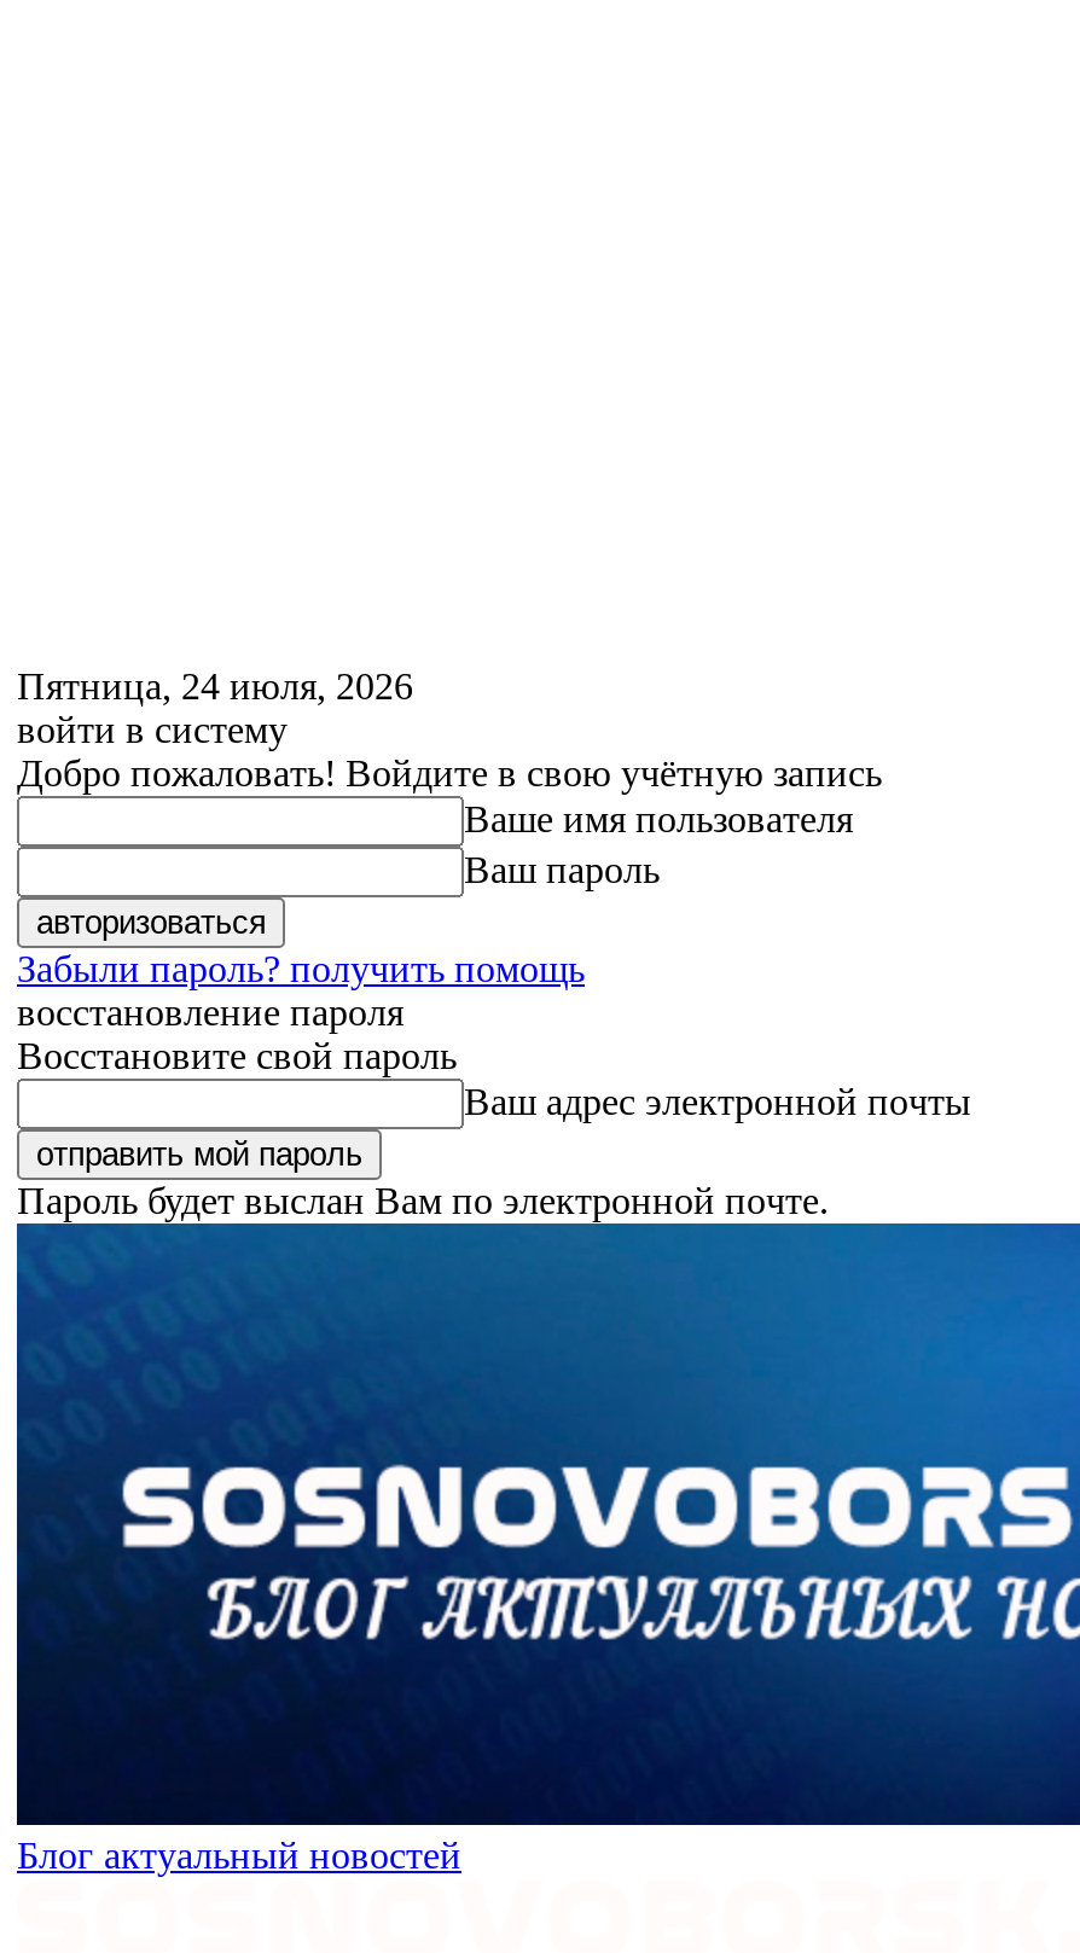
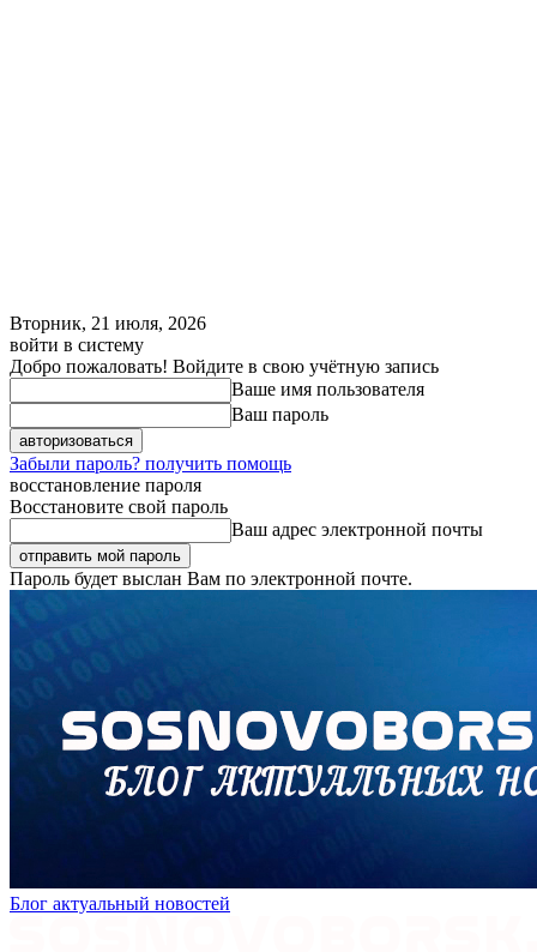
[17,665,413,707] Пятница, 24 июля, 2026 -> [10,313,206,333] Вторник, 21 июля, 2026

